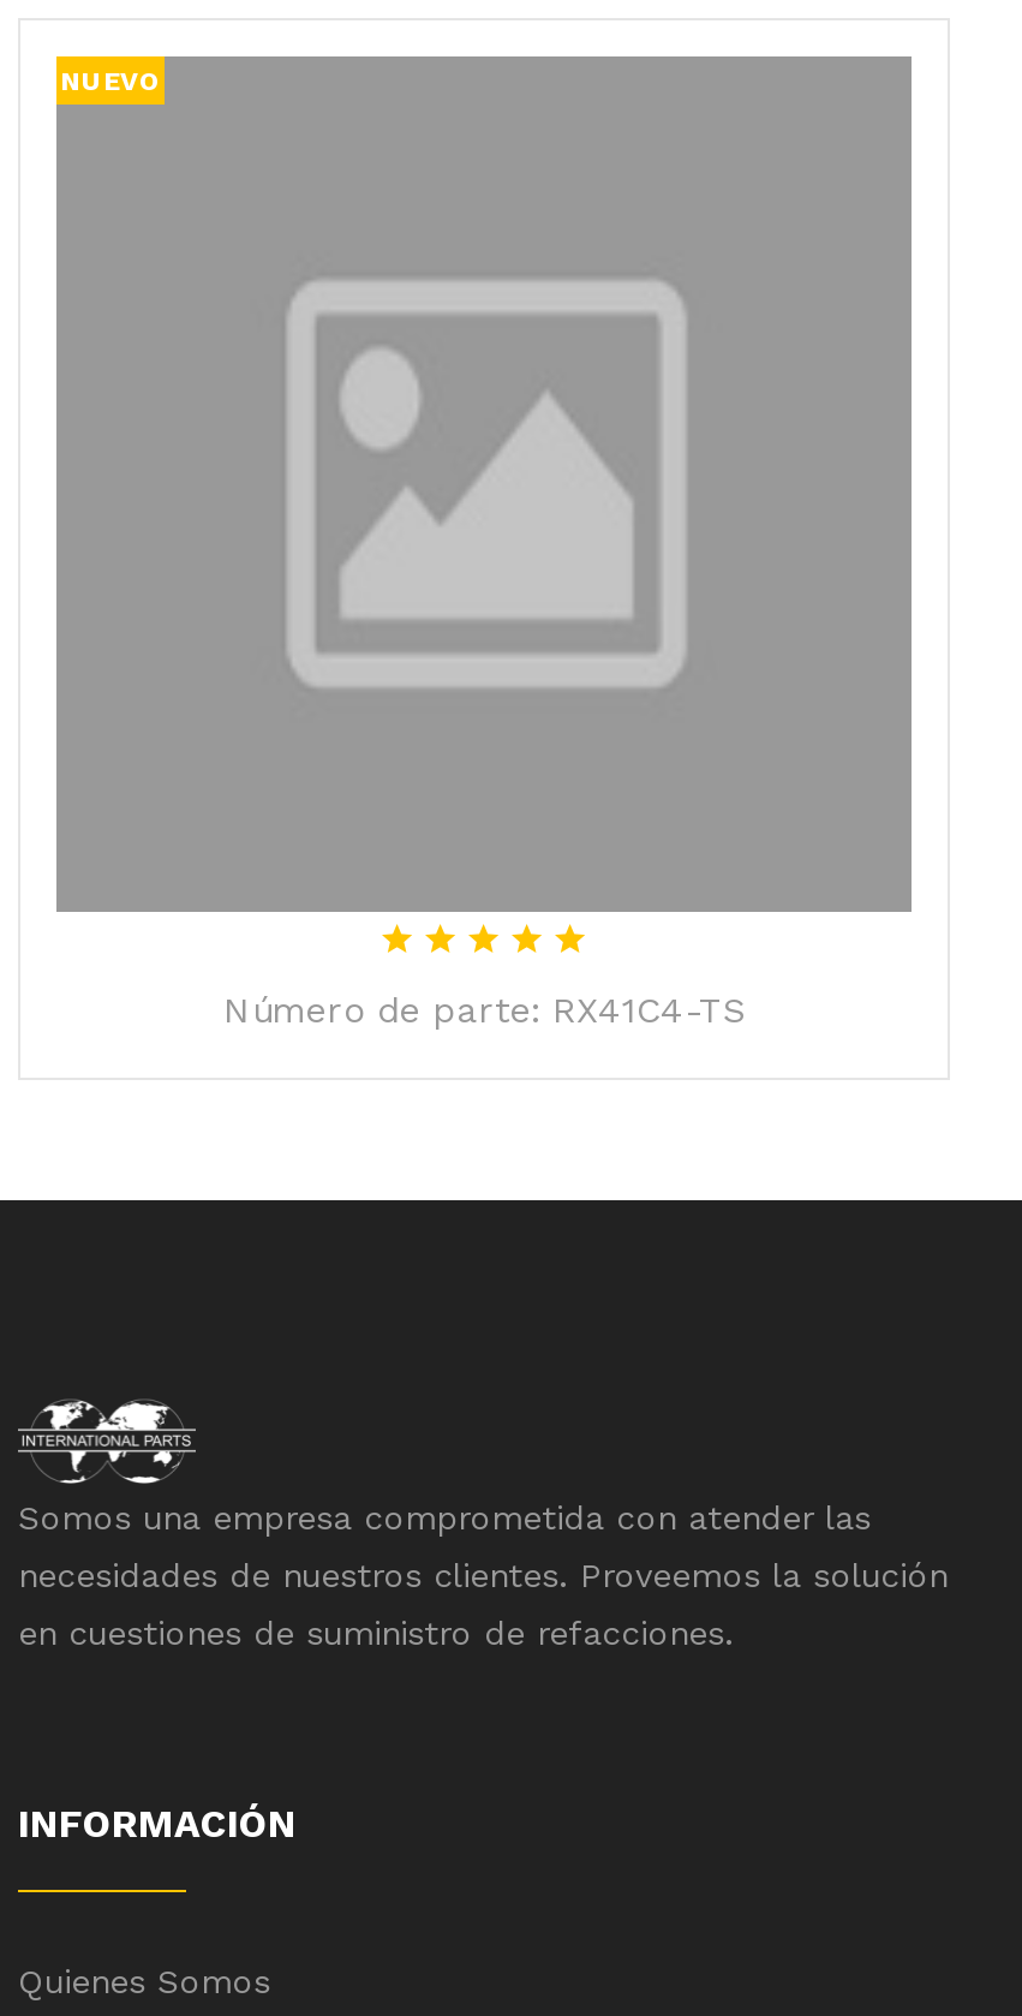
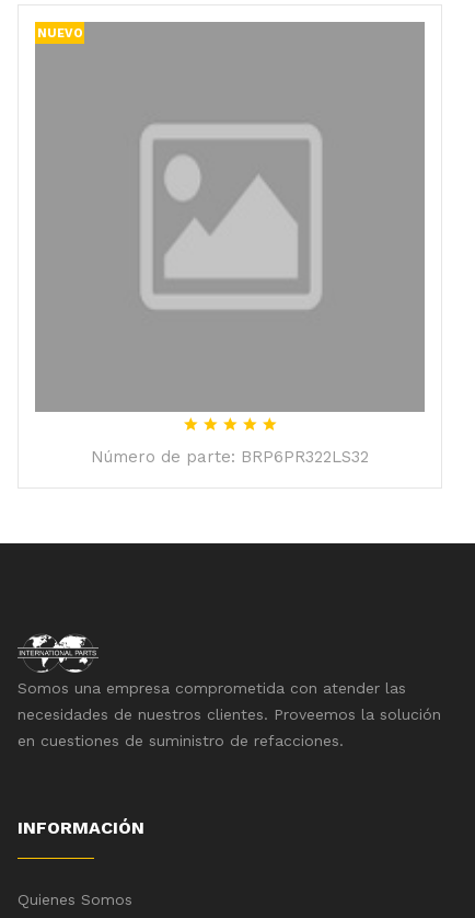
[223,989,745,1032] Número de parte: RX41C4-TS -> [91,447,369,467] Número de parte: BRP6PR322LS32

